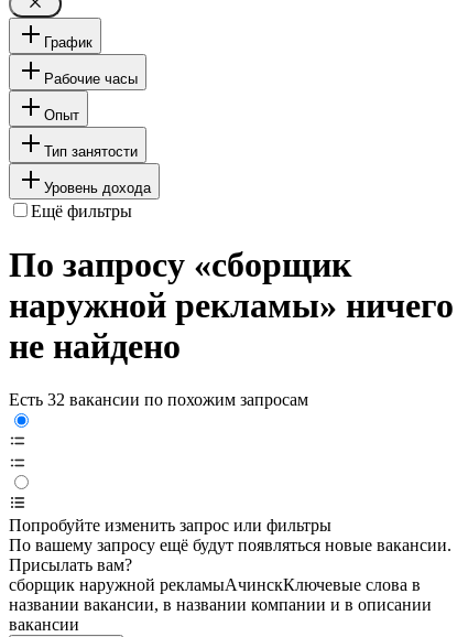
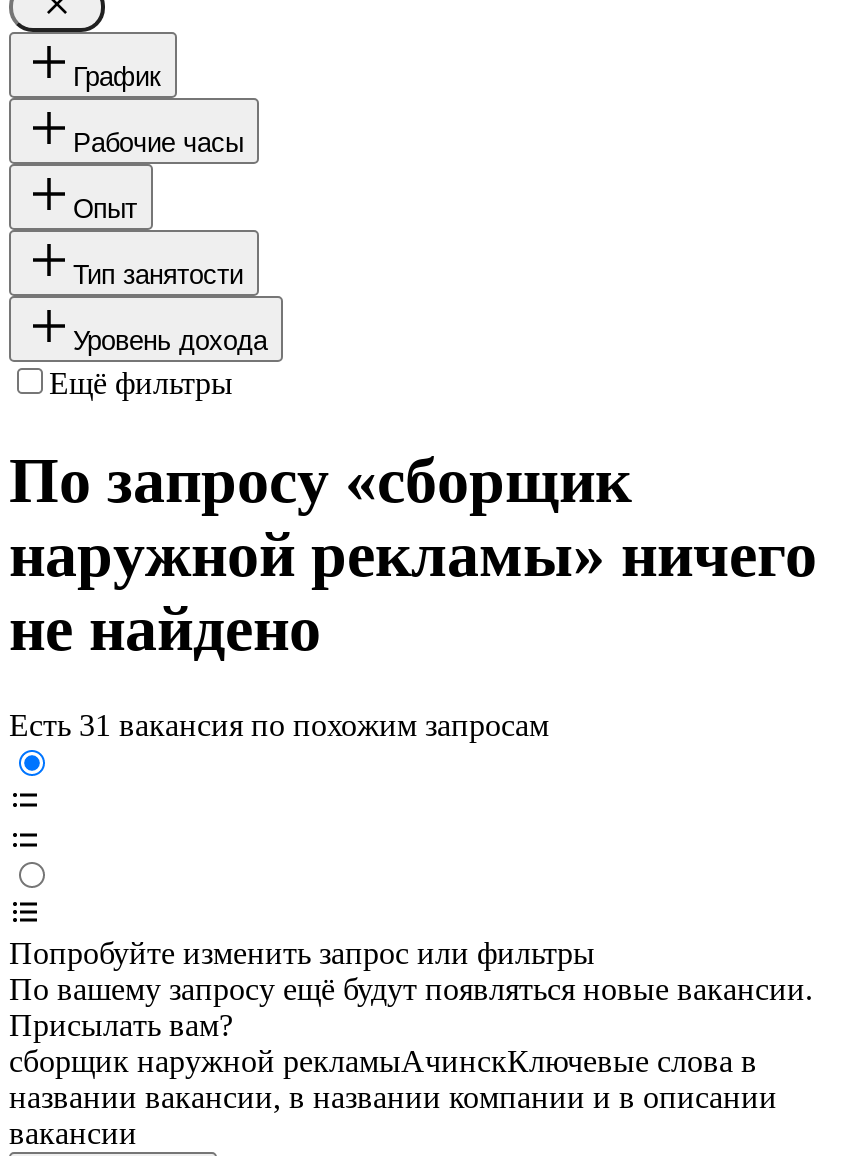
[9,391,308,409] Есть 32 вакансии по похожим запросам -> [9,709,549,743] Есть 31 вакансия по похожим запросам

